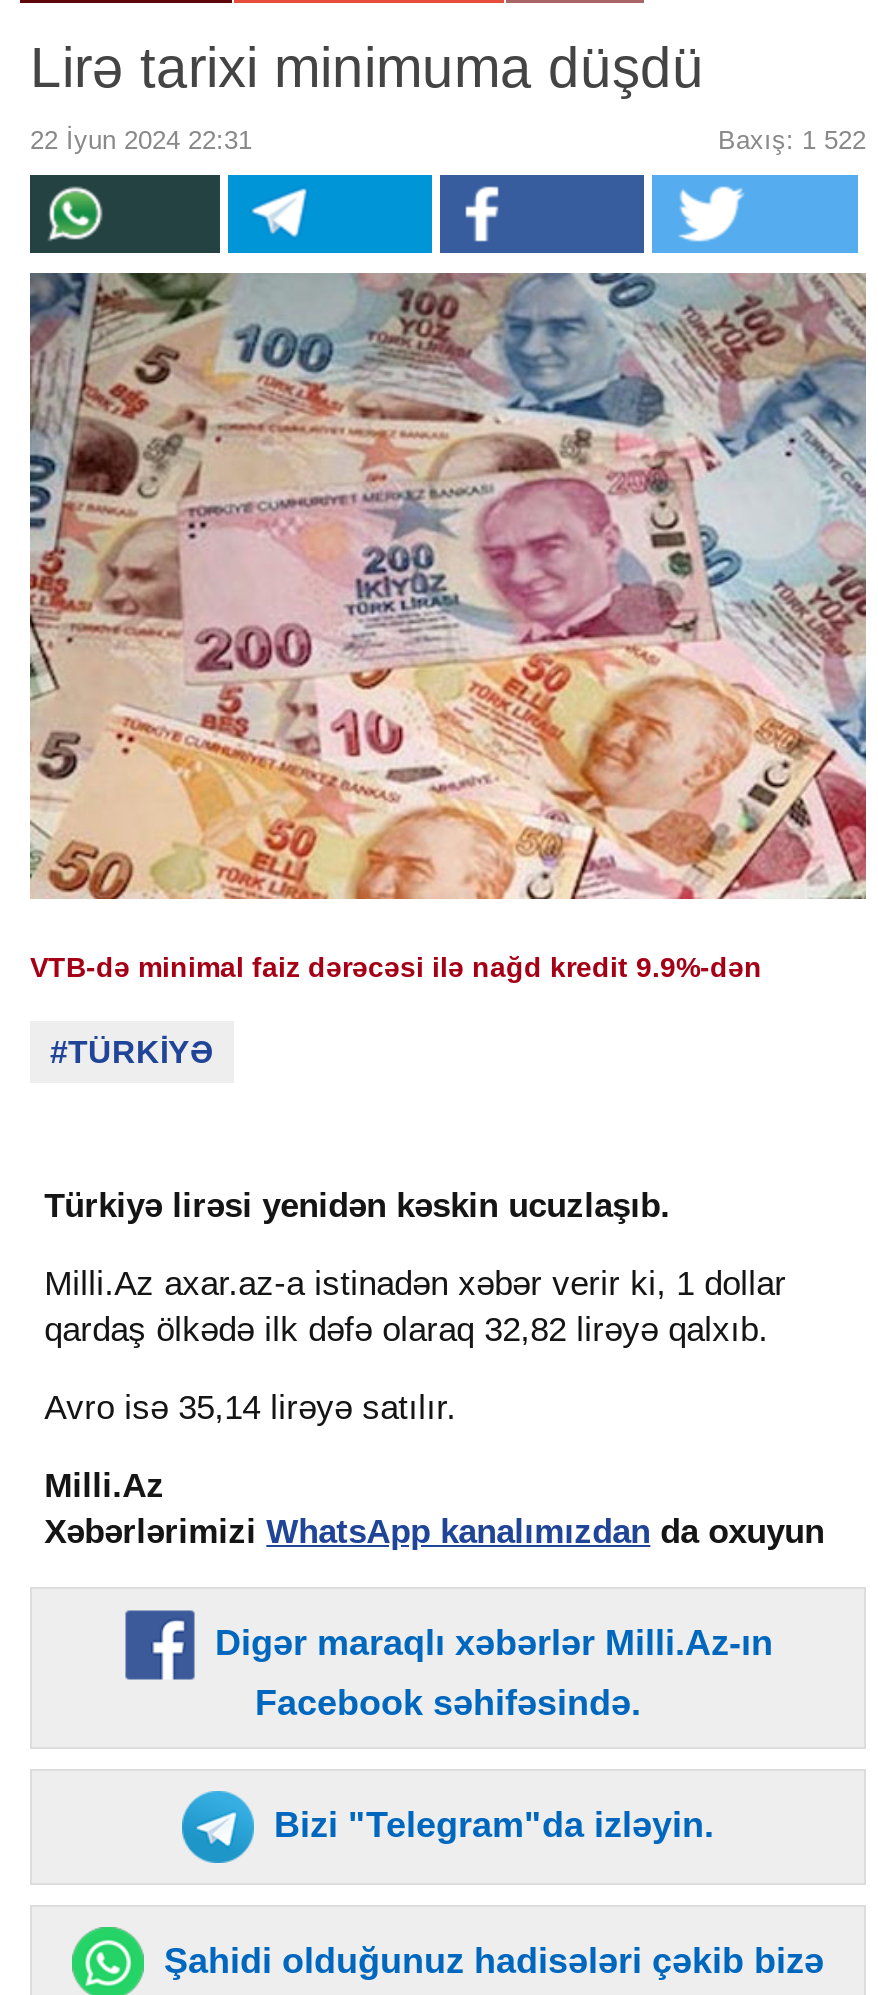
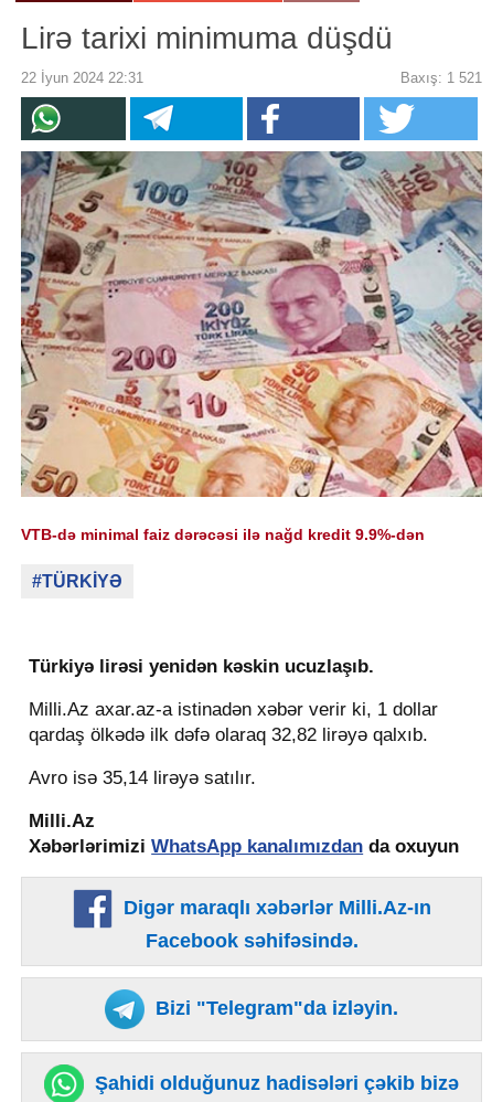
[718,125,866,155] Baxış: 1 522 -> [400,70,482,86] Baxış: 1 521

